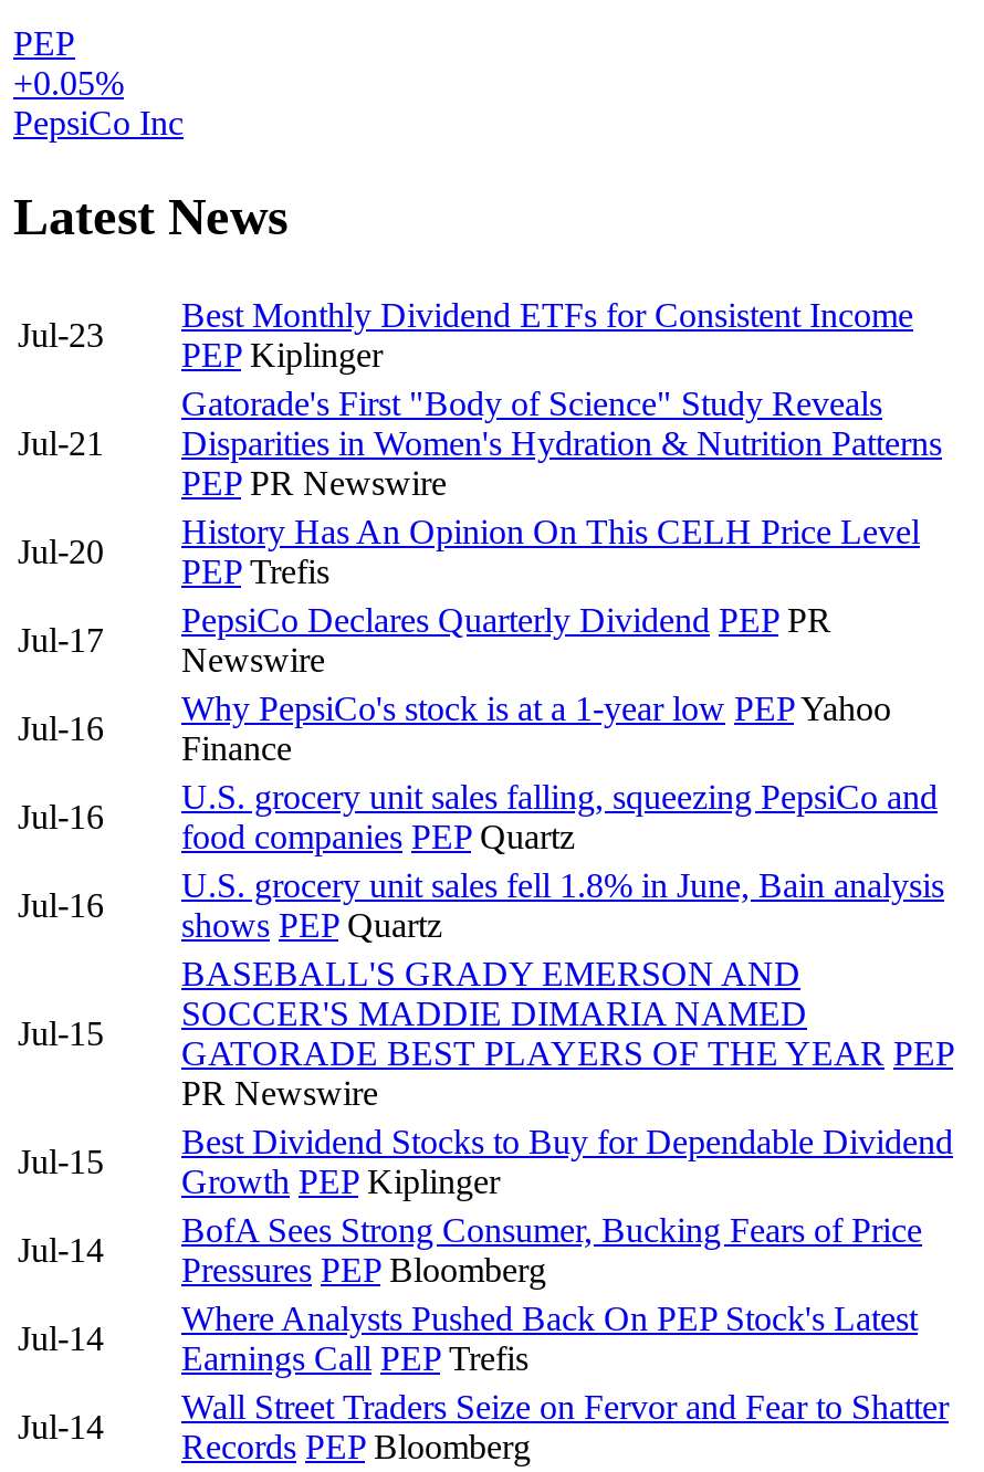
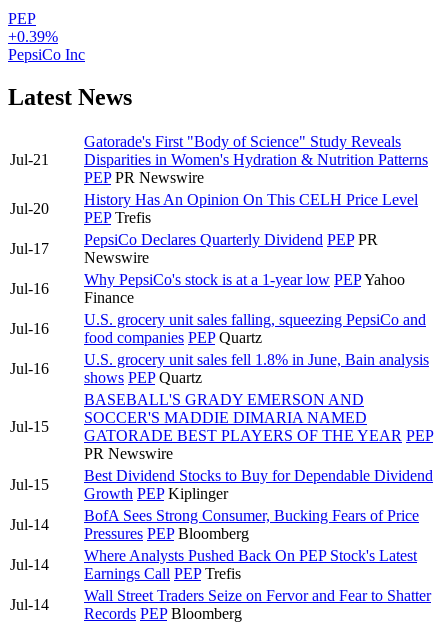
[13,63,124,101] +0.05% -> [8,28,58,45] +0.39%
[181,295,913,372] Best Monthly Dividend ETFs for Consistent Income | PEP Kiplinger -> none
[18,315,104,353] Jul-23 -> none

